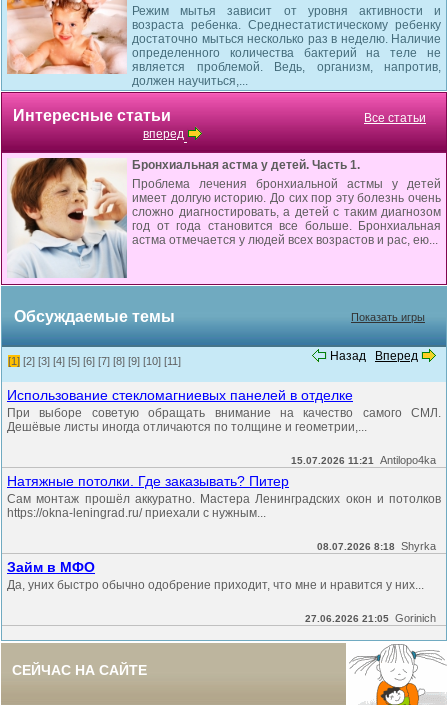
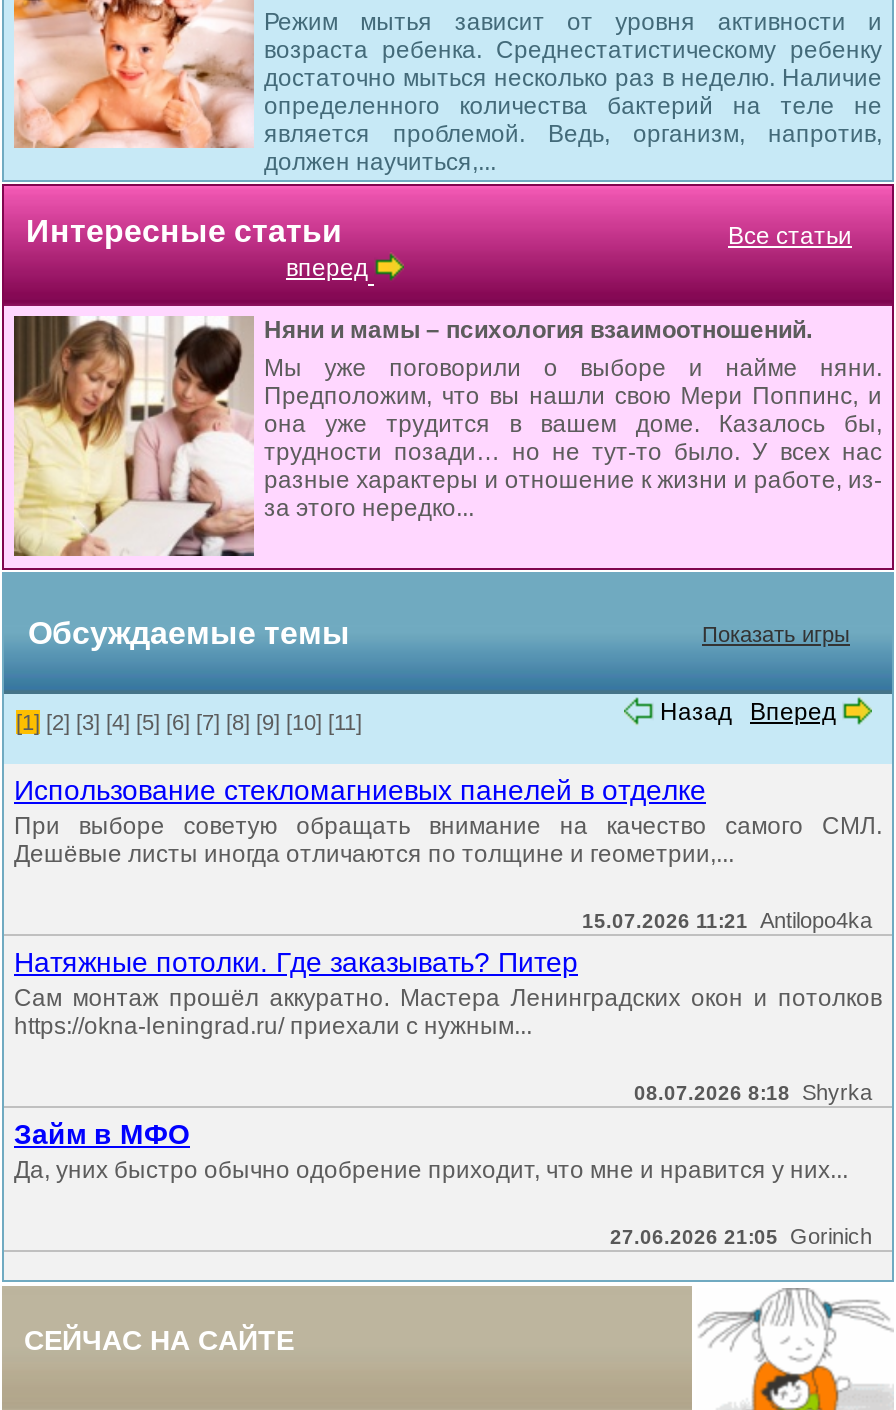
[7,157,441,278] [image] | Бронхиальная астма у детей. Часть 1. | Проблема лечения бронхиальной астмы у детей | имеет долгую историю. До сих пор эту болезнь очень | сложно диагностировать, а детей с таким диагнозом | год от года становится все больше. Бронхиальная | астма отмечается у людей всех возрастов и рас, ею... -> [12,314,882,558] [image] | Няни и мамы – психология взаимоотношений. | Мы уже поговорили о выборе и найме няни. | Предположим, что вы нашли свою Мери Поппинс, и | она уже трудится в вашем доме. Казалось бы, | трудности позади… но не тут-то было. У всех нас | разные характеры и отношение к жизни и работе, из- | за этого нередко...

